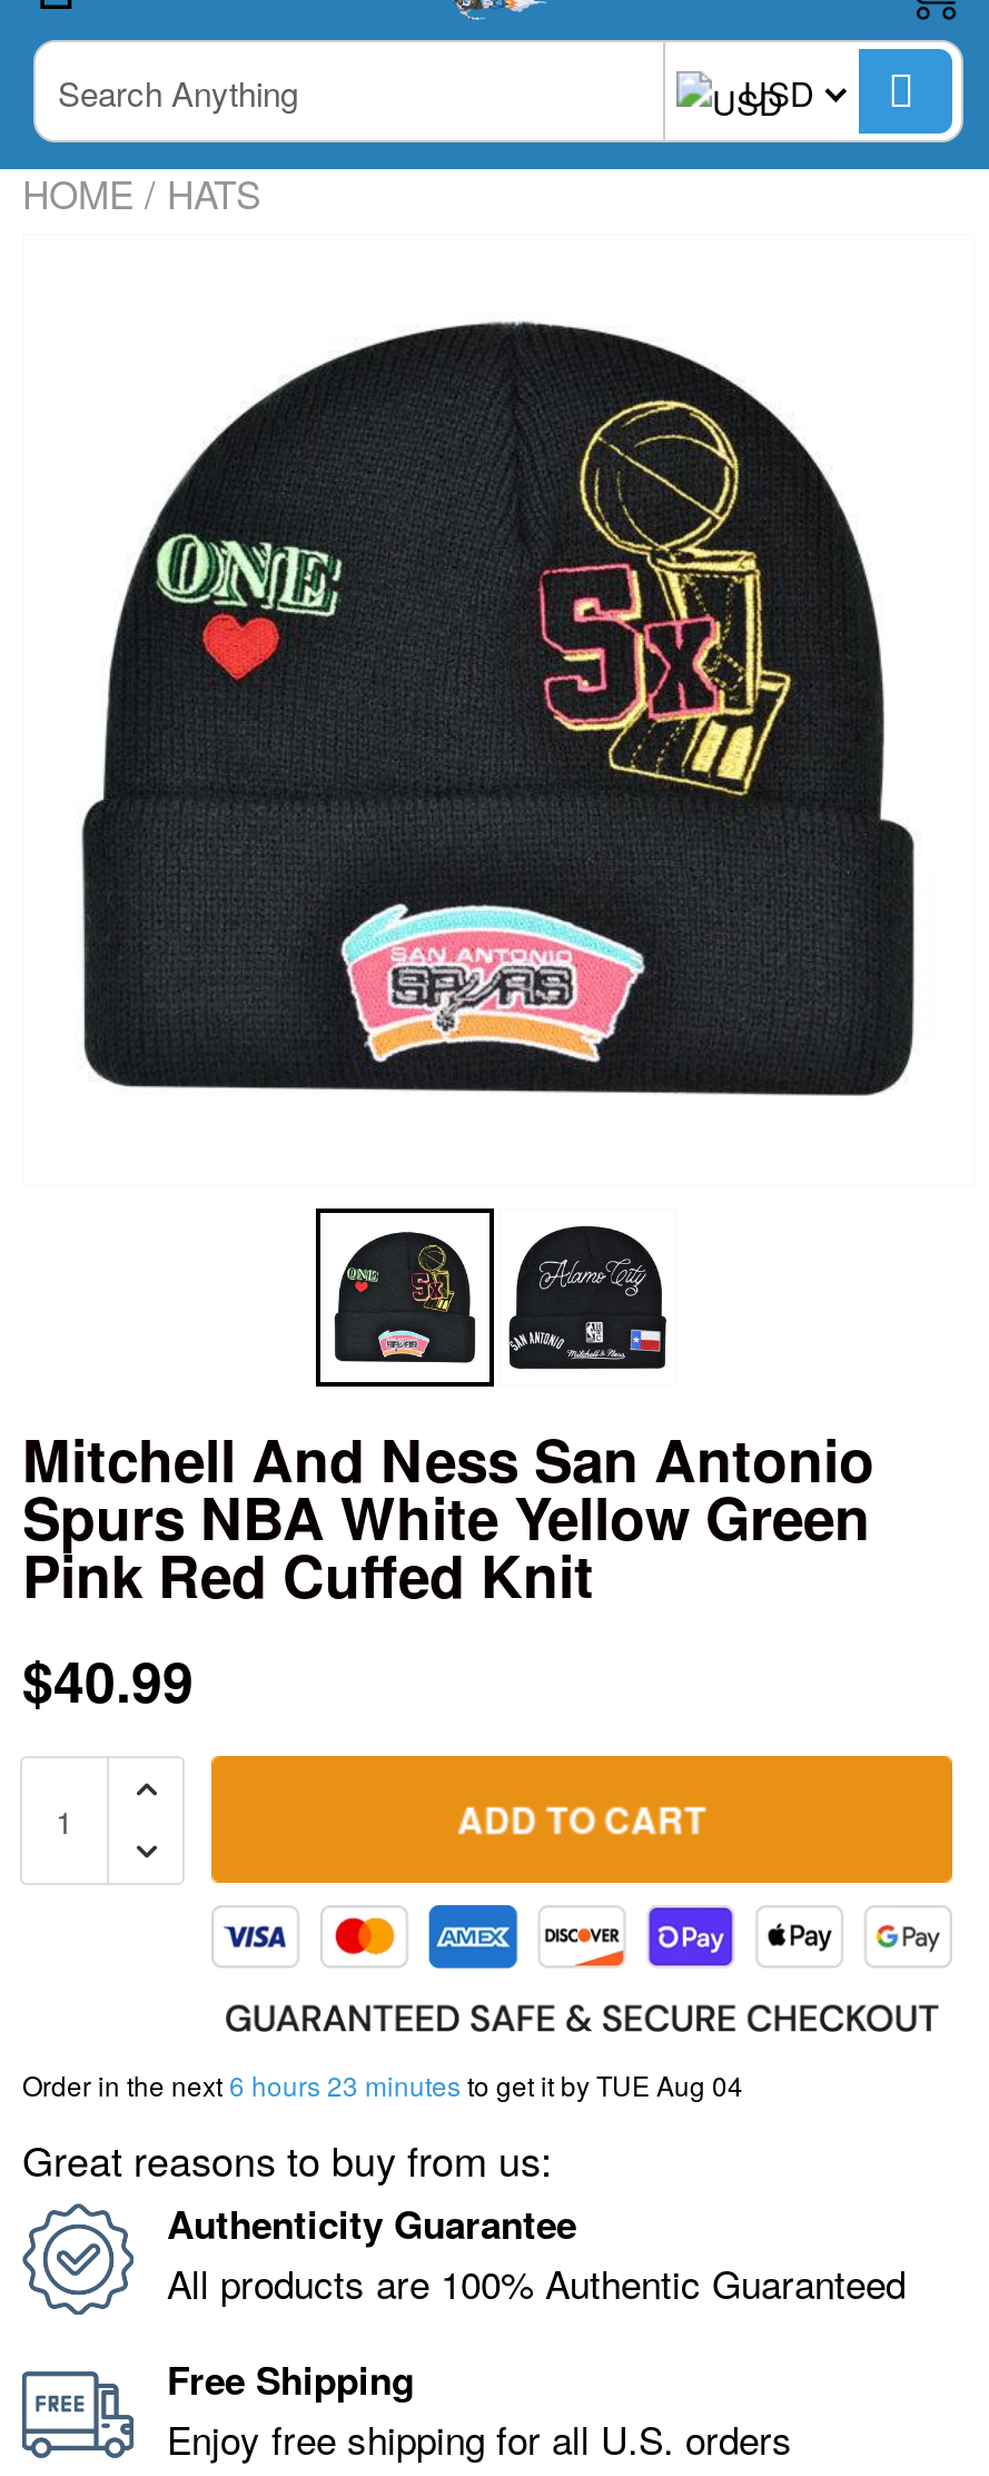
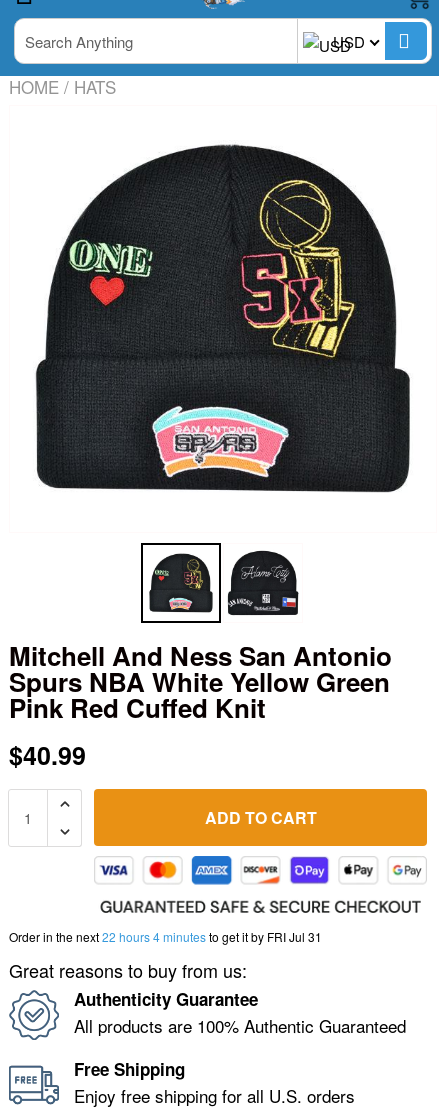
[22,2064,743,2102] Order in the next 6 hours 23 minutes to get it by TUE Aug 04 -> [9,927,322,944] Order in the next 22 hours 4 minutes to get it by FRI Jul 31

